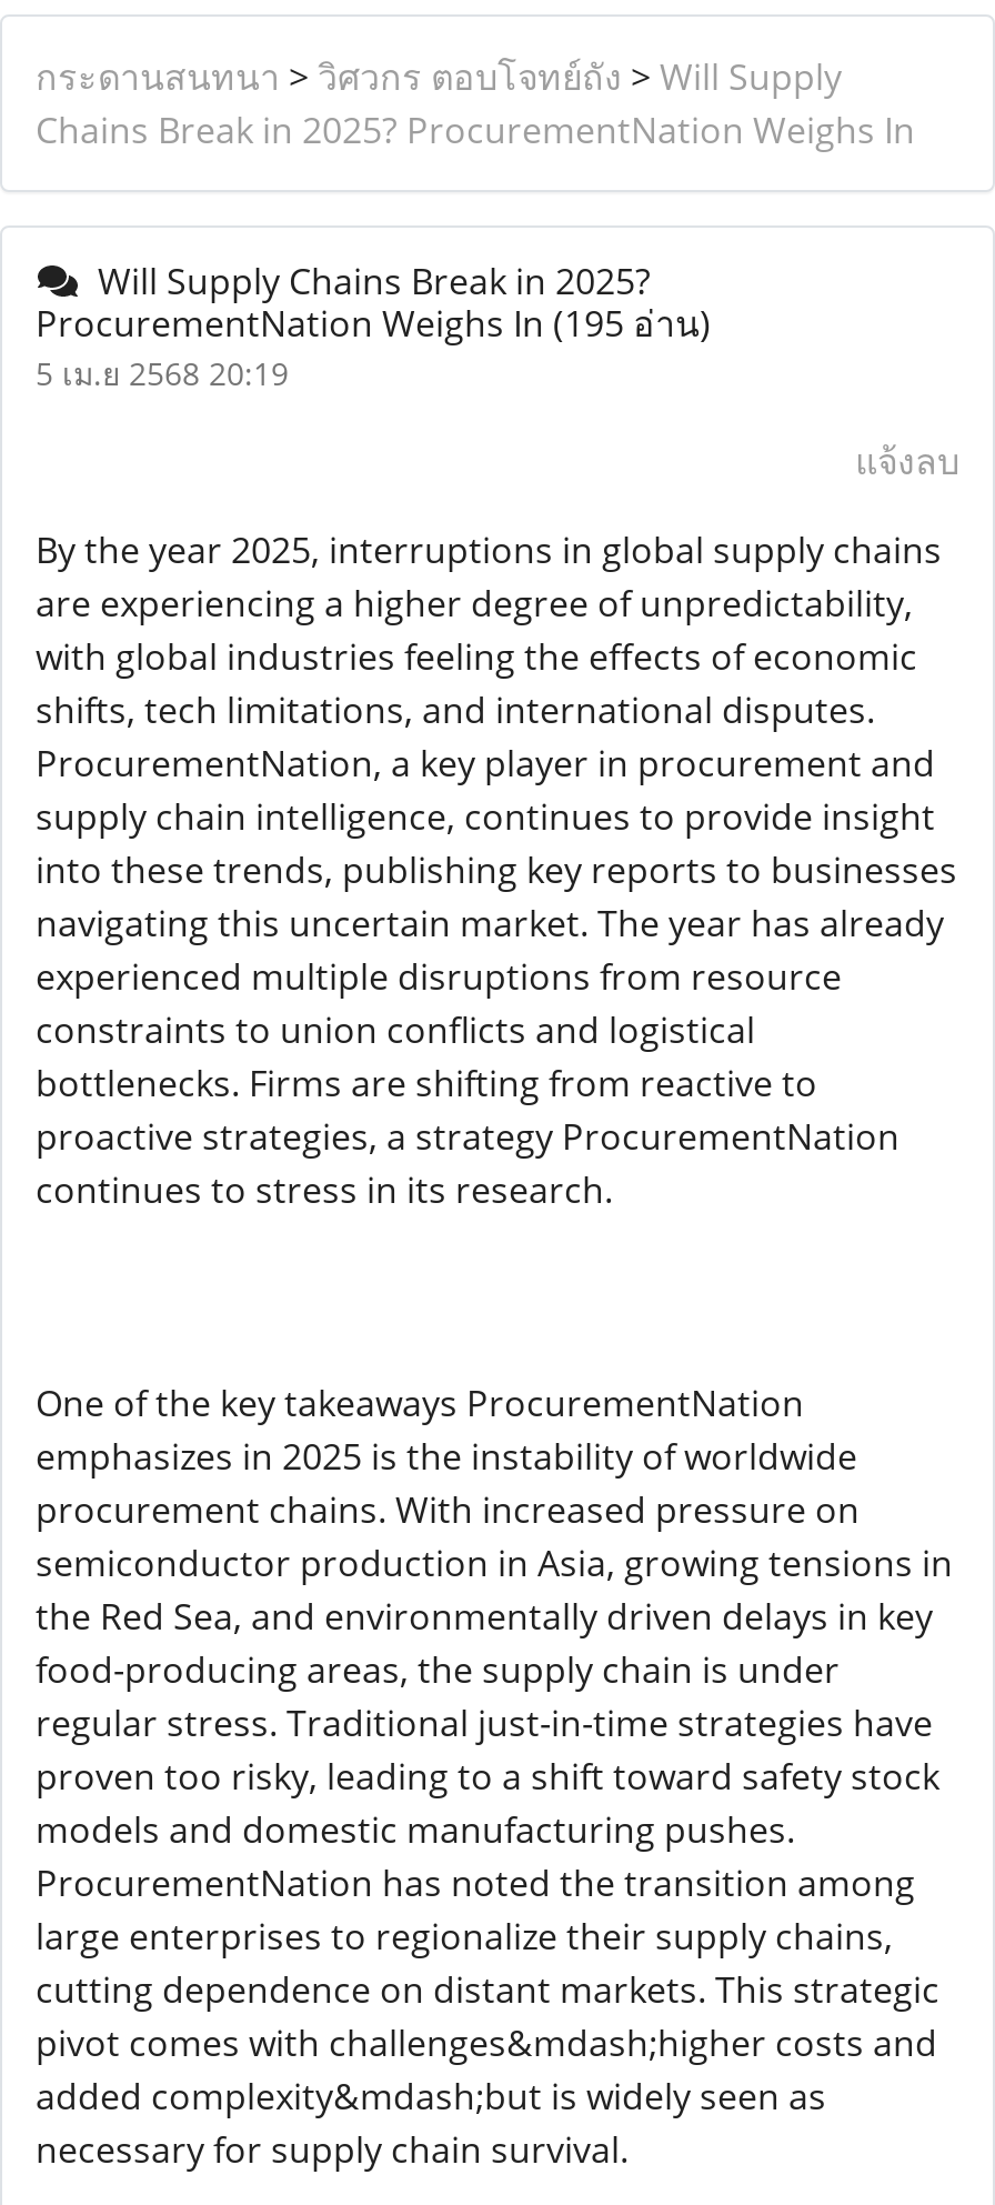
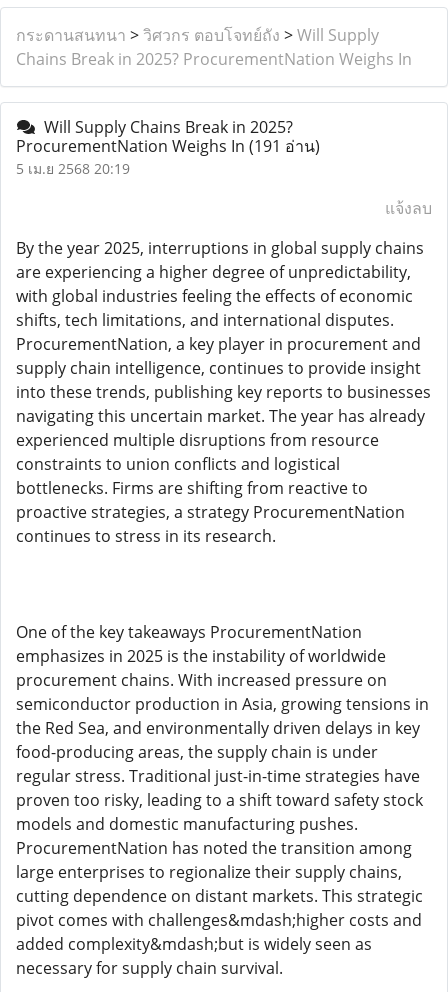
[36,299,711,348] ProcurementNation Weighs In (195 อ่าน) -> [16,135,320,157] ProcurementNation Weighs In (191 อ่าน)

